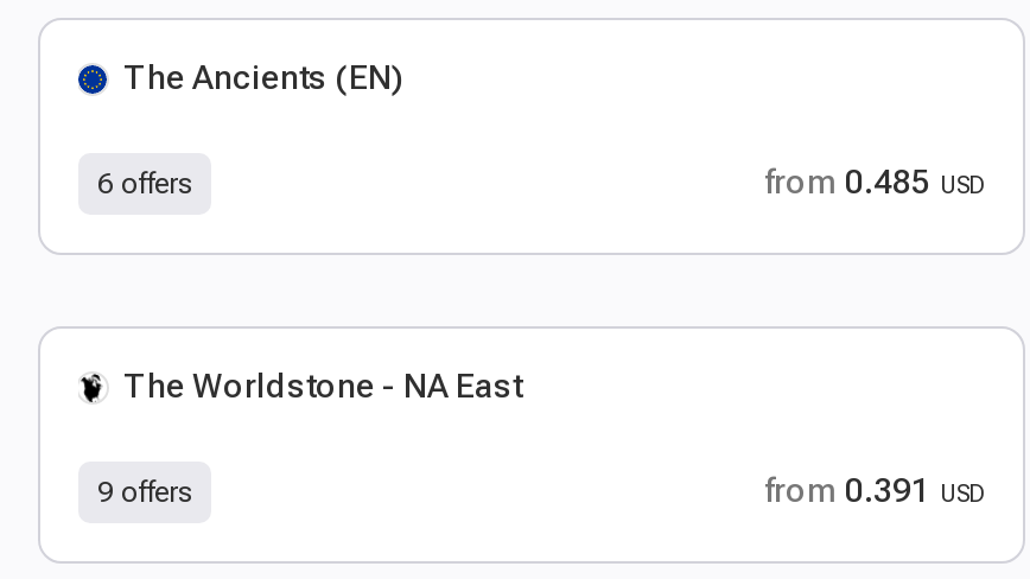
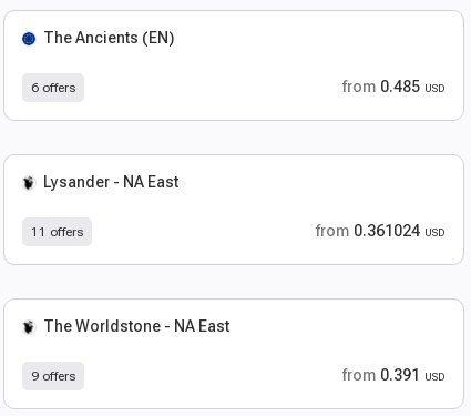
none -> [31,173,446,240] Lysander - NA East | from 0.361024 USD | 11 offers

